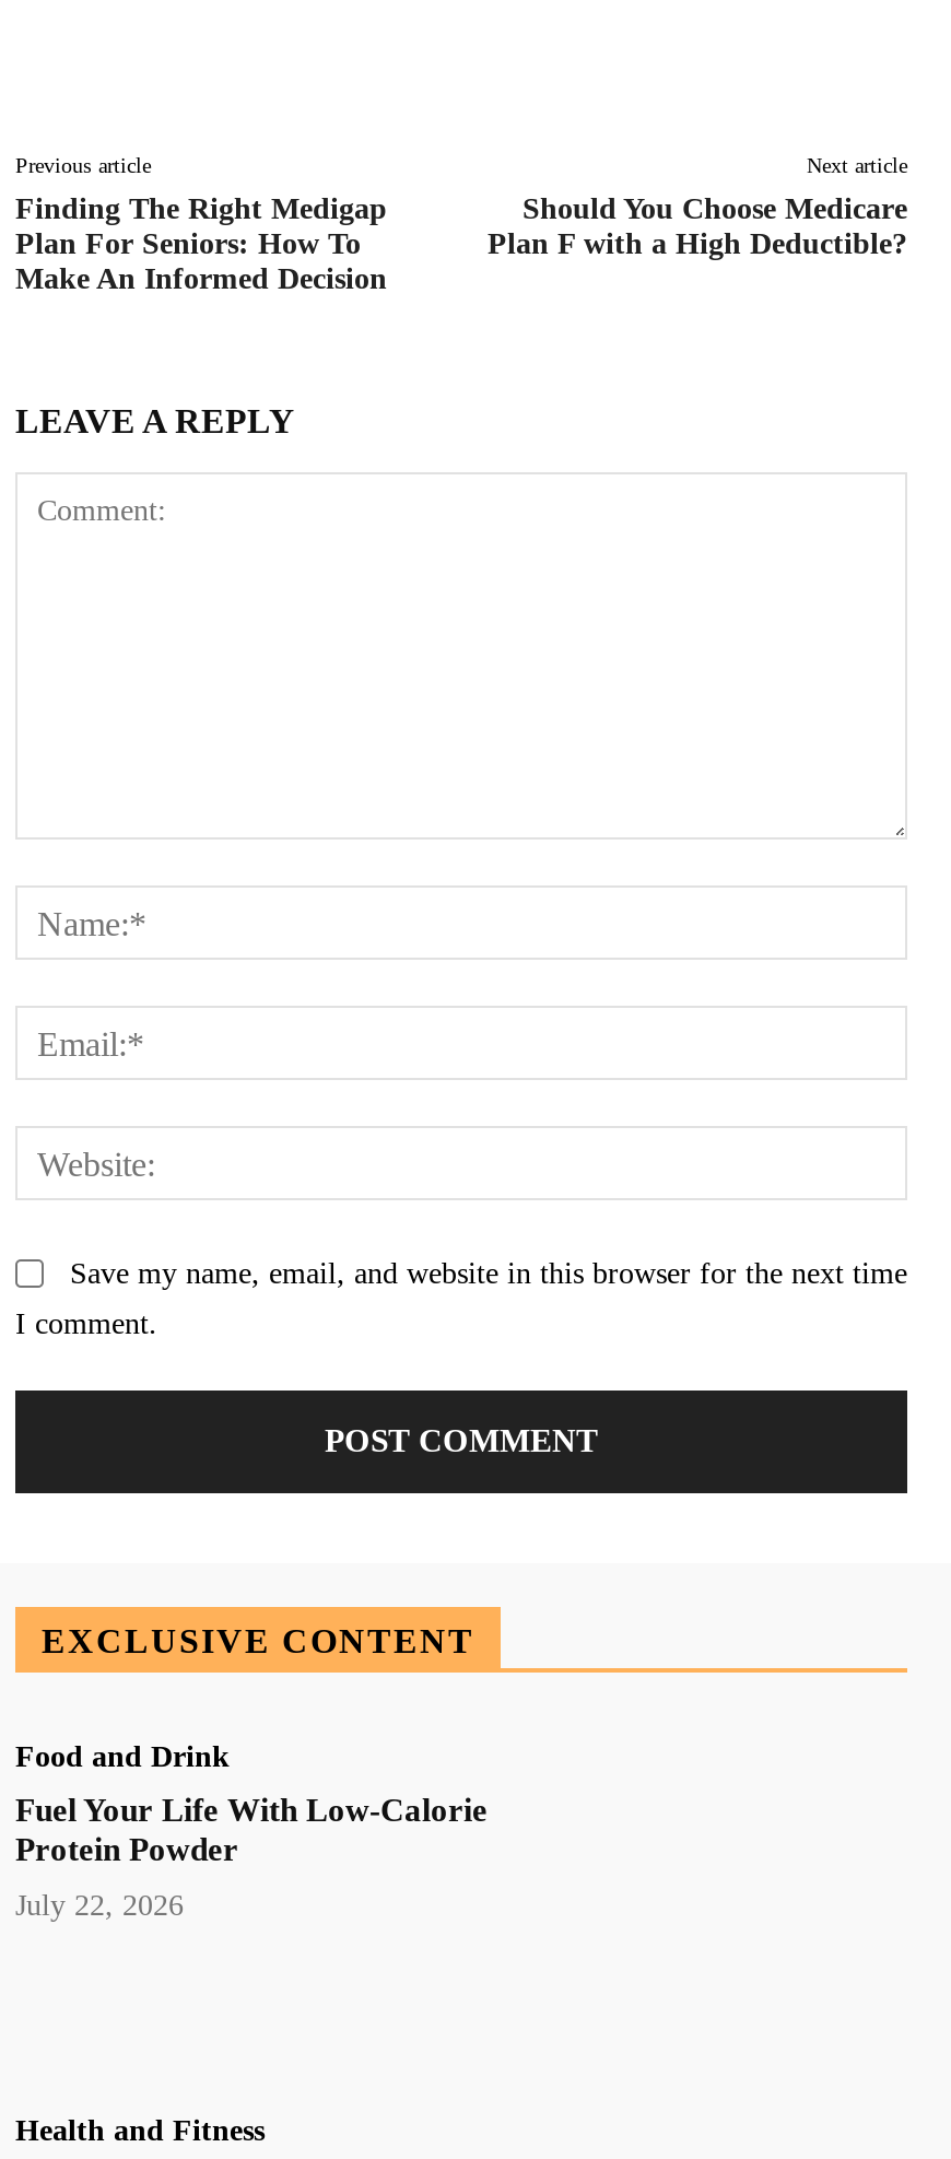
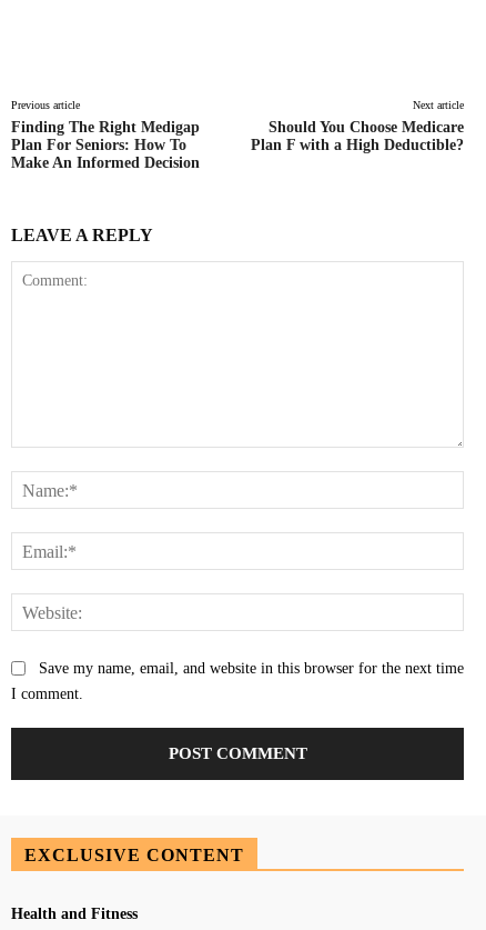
[15,1741,488,1923] Food and Drink | Fuel Your Life With Low-Calorie | Protein Powder | July 22, 2026 -> none

